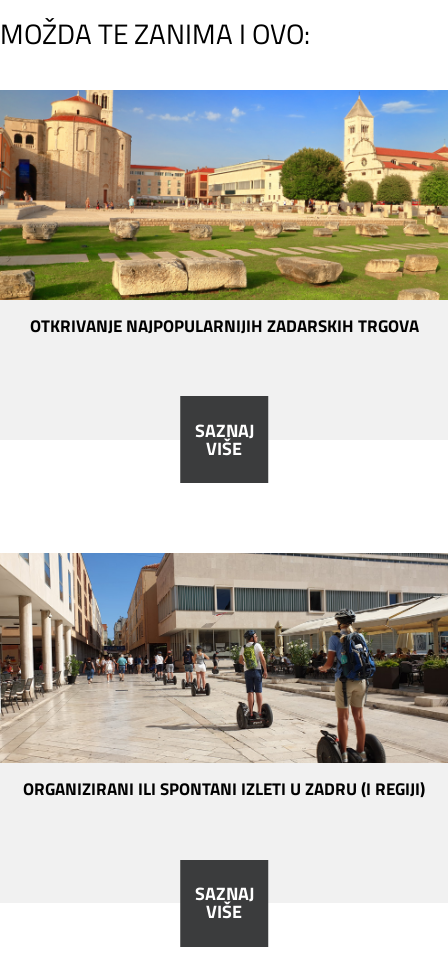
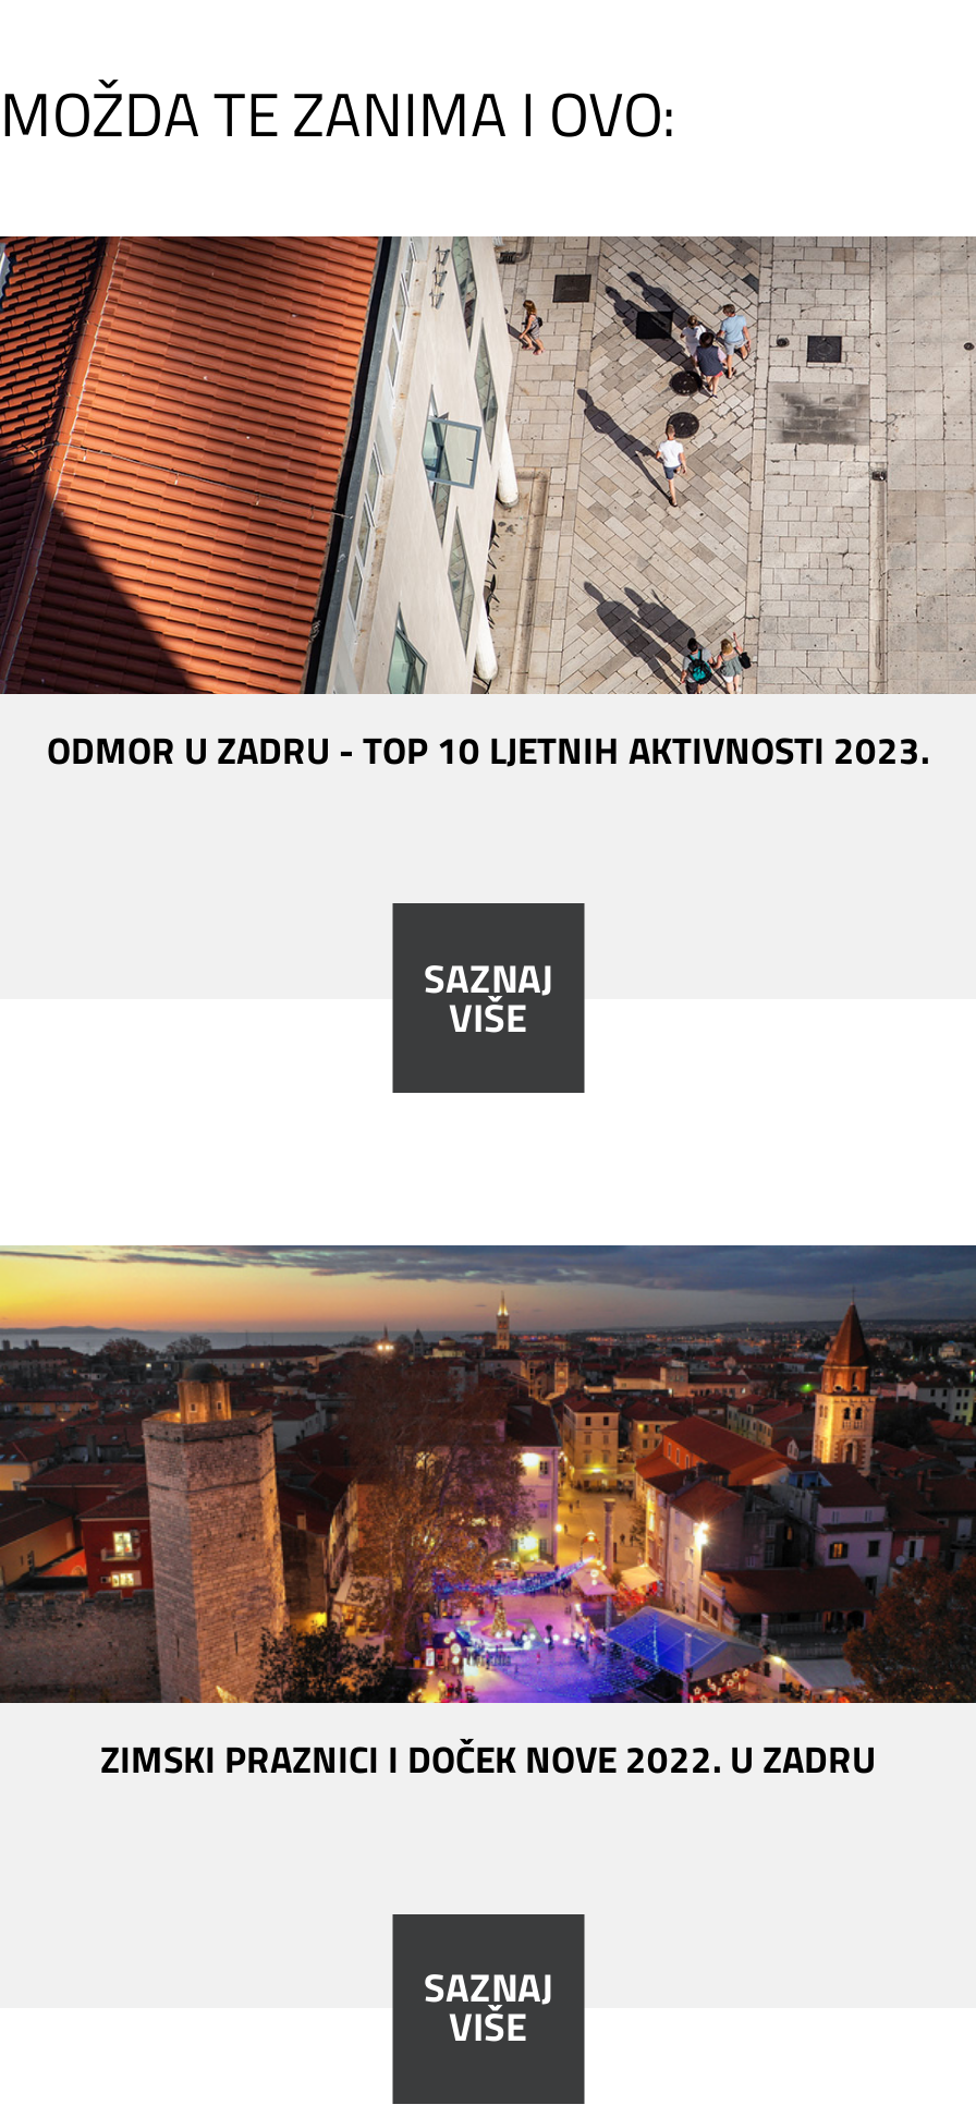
[3,89,445,338] [image] | OTKRIVANJE NAJPOPULARNIJIH ZADARSKIH TRGOVA -> [7,234,969,778] [image] | ODMOR U ZADRU - TOP 10 LJETNIH AKTIVNOSTI 2023.
[3,552,445,802] [image] | ORGANIZIRANI ILI SPONTANI IZLETI U ZADRU (I REGIJI) -> [7,1243,969,1789] [image] | ZIMSKI PRAZNICI I DOČEK NOVE 2022. U ZADRU

